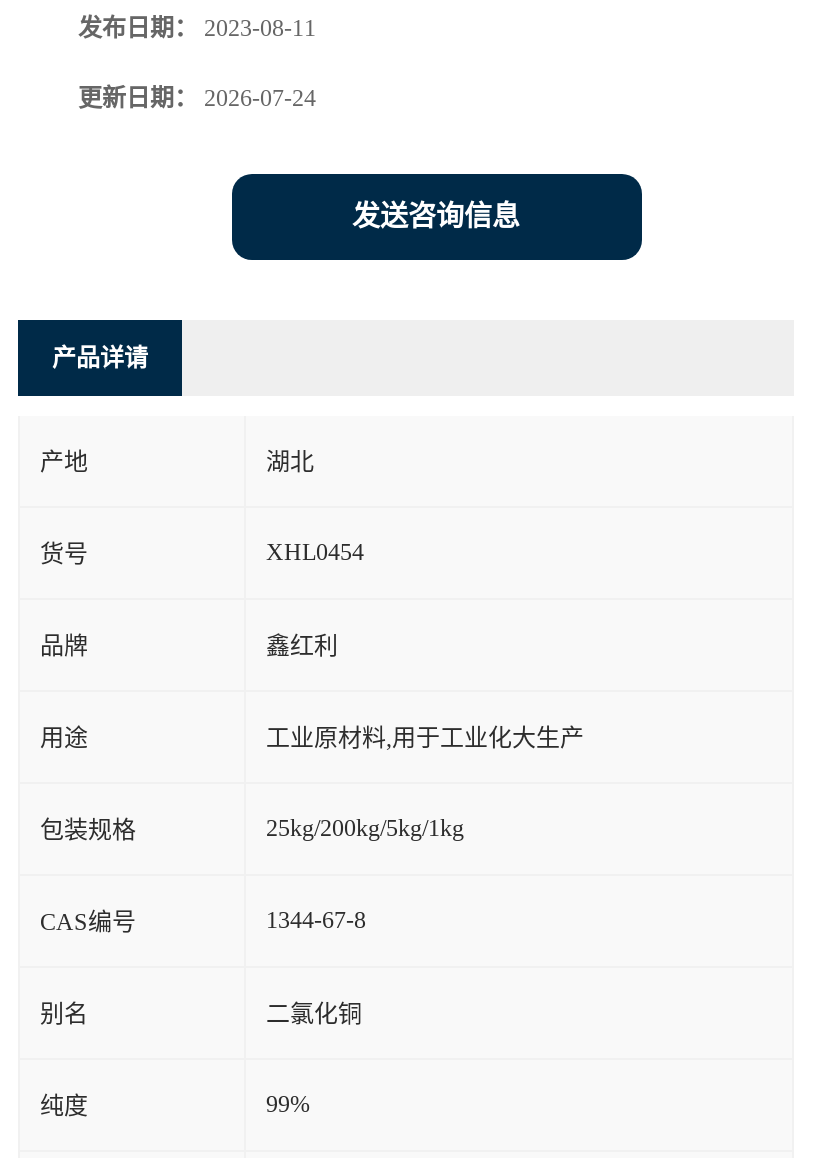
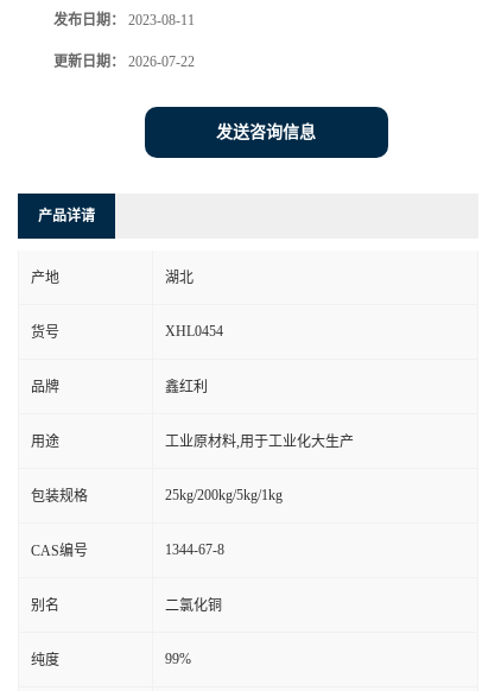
[78,84,316,112] 更新日期：2026-07-24 -> [53,54,195,70] 更新日期：2026-07-22

